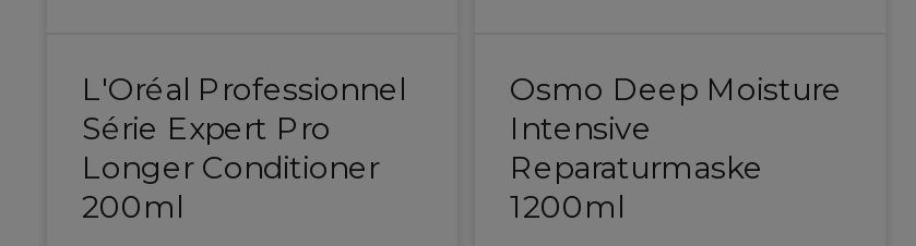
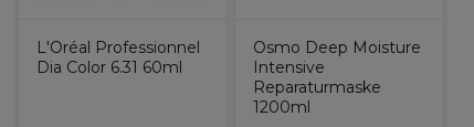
[82,109,379,226] Série Expert Pro | Longer Conditioner | 200ml -> [36,57,182,77] Dia Color 6.31 60ml

